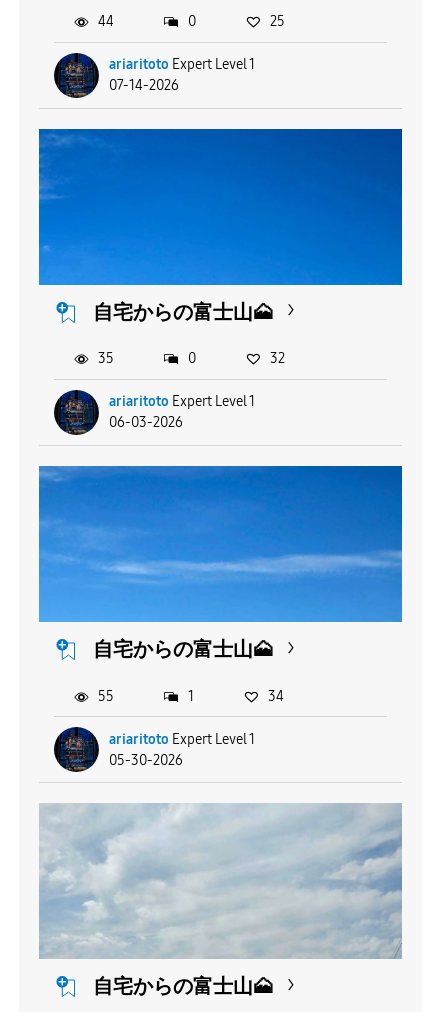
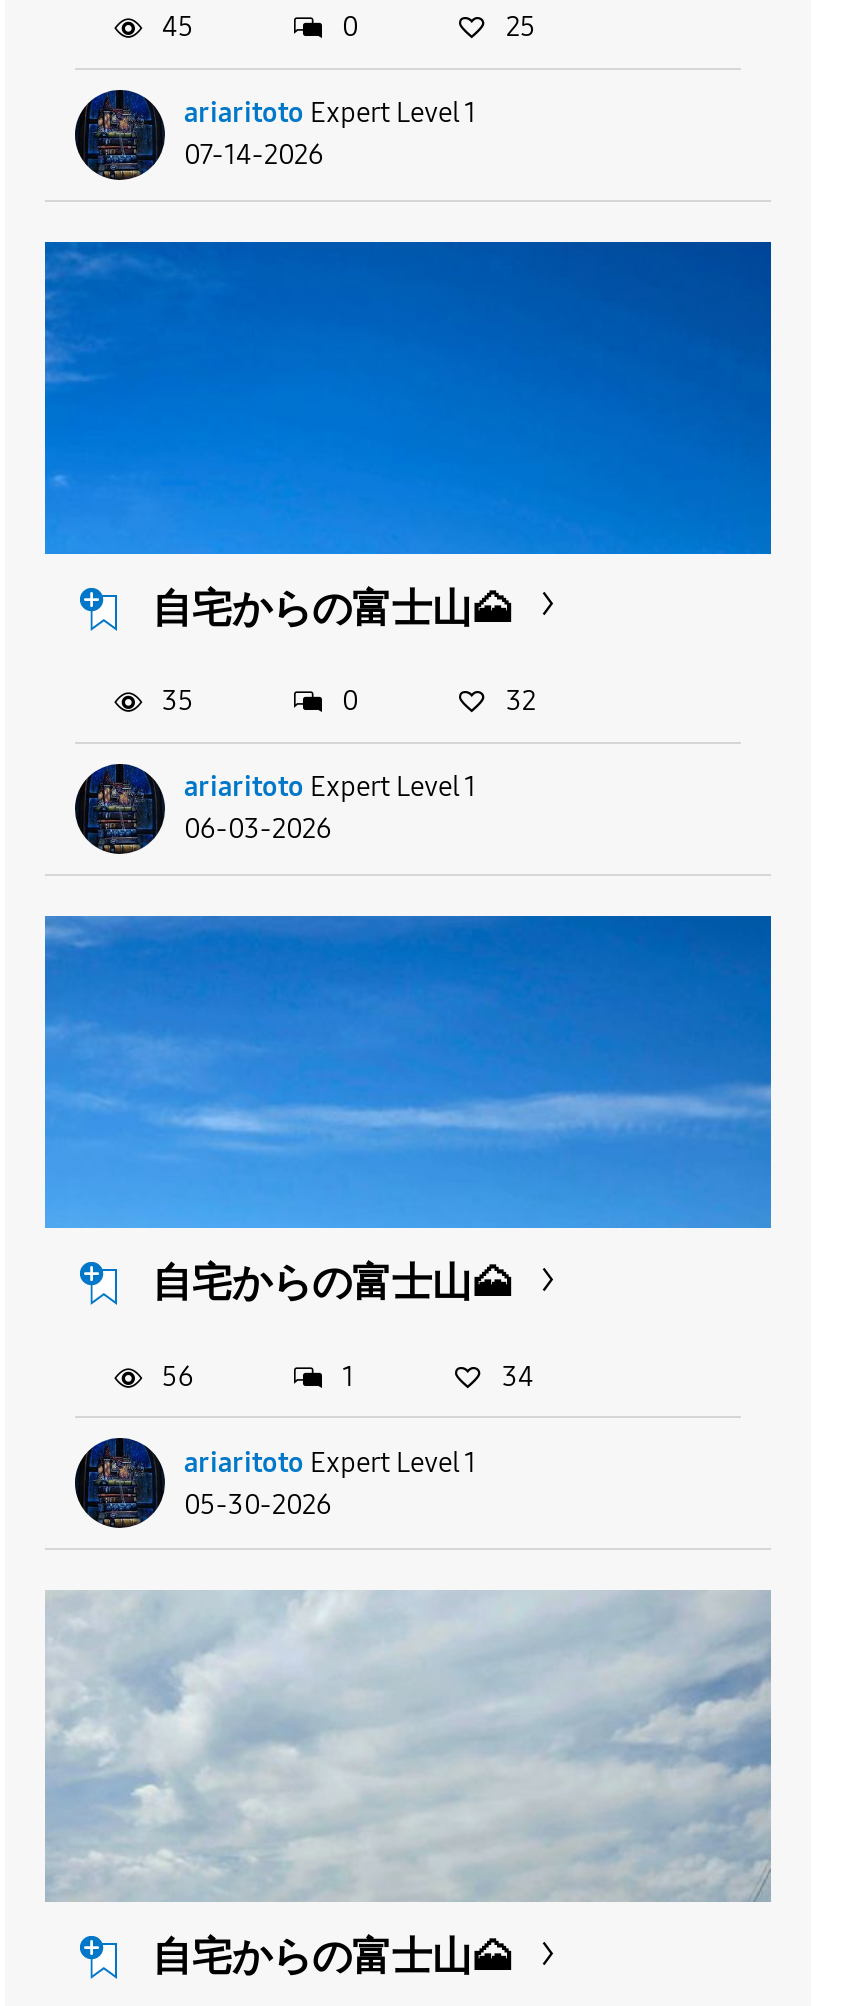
[97,13,113,30] 44 -> [162,11,194,45] 45
[97,687,113,704] 55 -> [162,1359,194,1393] 56

